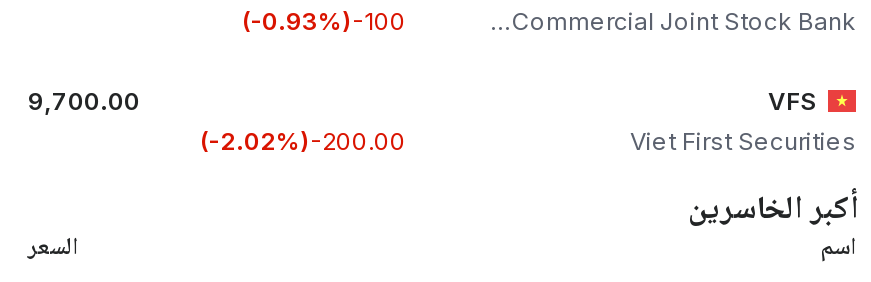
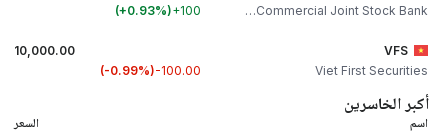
[250,6,342,36] -0.93% -> [119,3,167,18] +0.93%
[352,6,406,36] -100 -> [172,3,201,18] +100
[28,86,140,116] 9,700.00 -> [14,43,75,58] 10,000.00
[208,126,300,156] -2.02% -> [104,63,150,78] -0.99%
[310,126,406,156] -200.00 -> [155,63,201,78] -100.00

